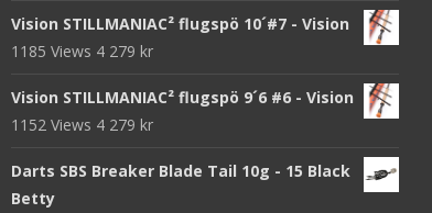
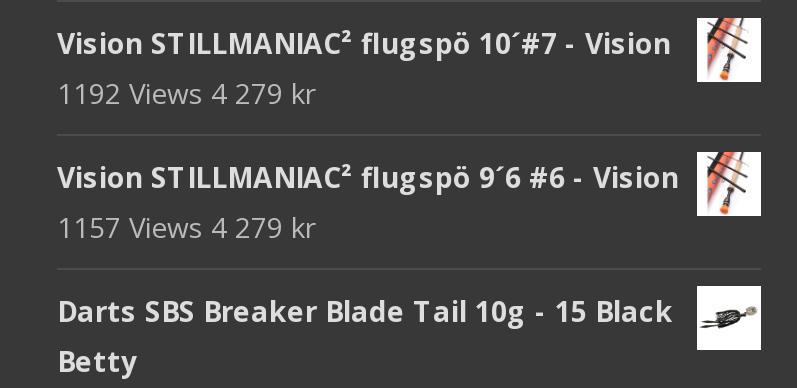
[11,41,153,61] 1185 Views 4 279 kr -> [57,74,315,112] 1192 Views 4 279 kr
[11,114,153,135] 1152 Views 4 279 kr -> [57,208,315,246] 1157 Views 4 279 kr

